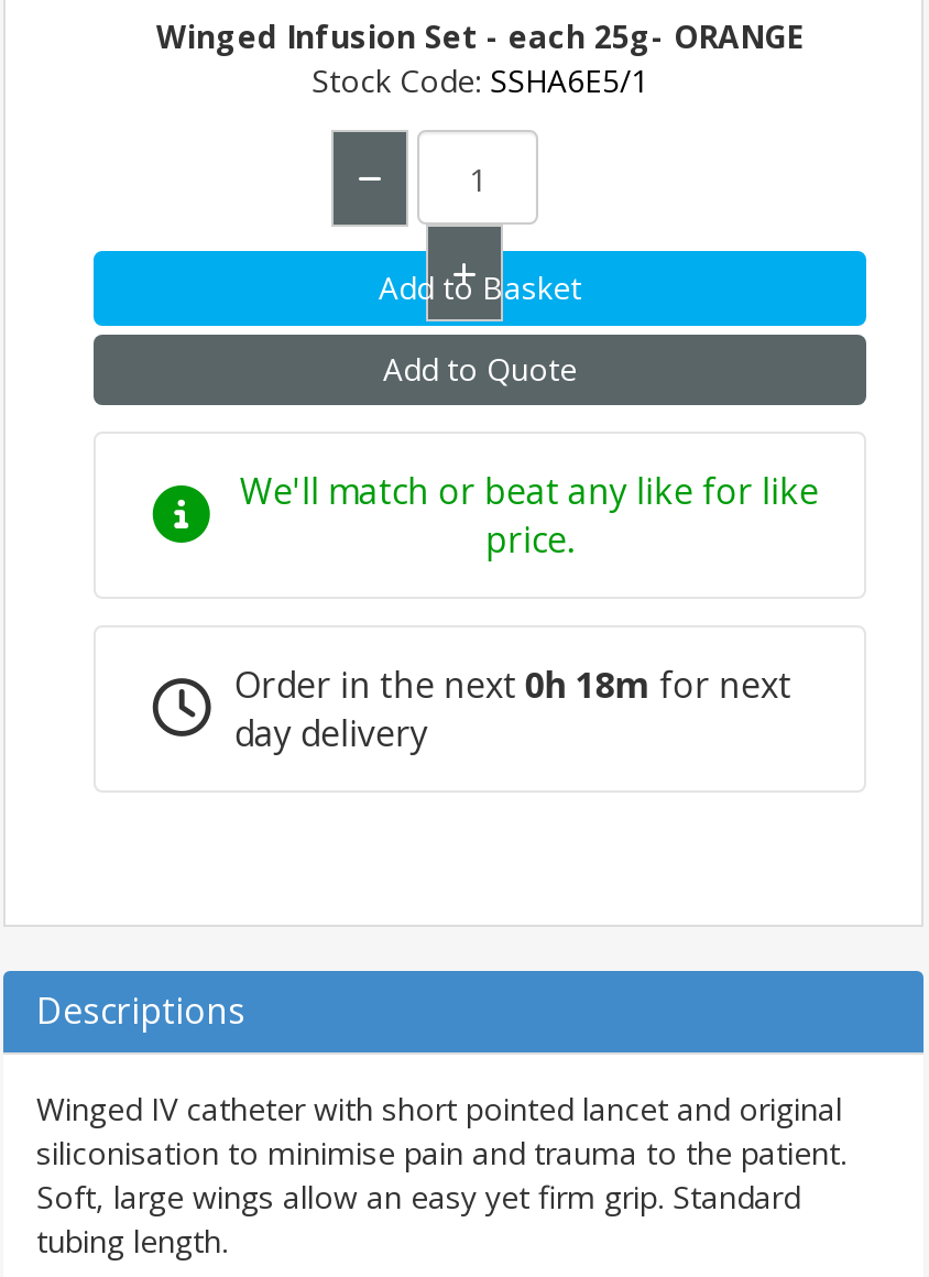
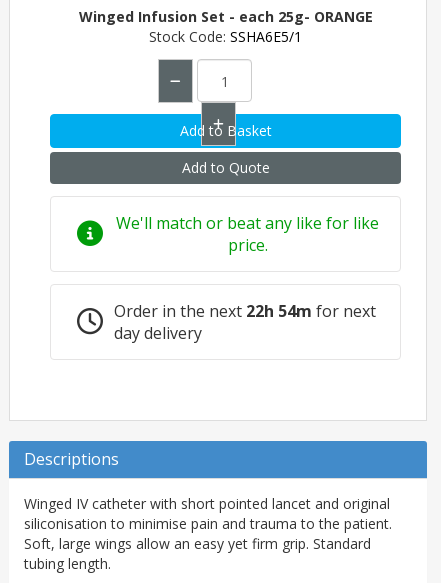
[234,661,791,709] Order in the next 0h 18m for next -> [114,300,376,322] Order in the next 22h 54m for next

